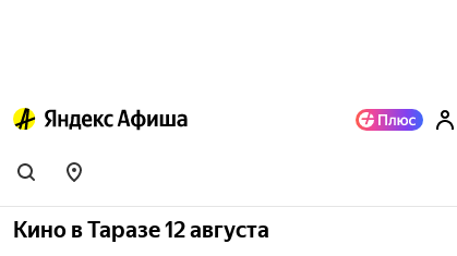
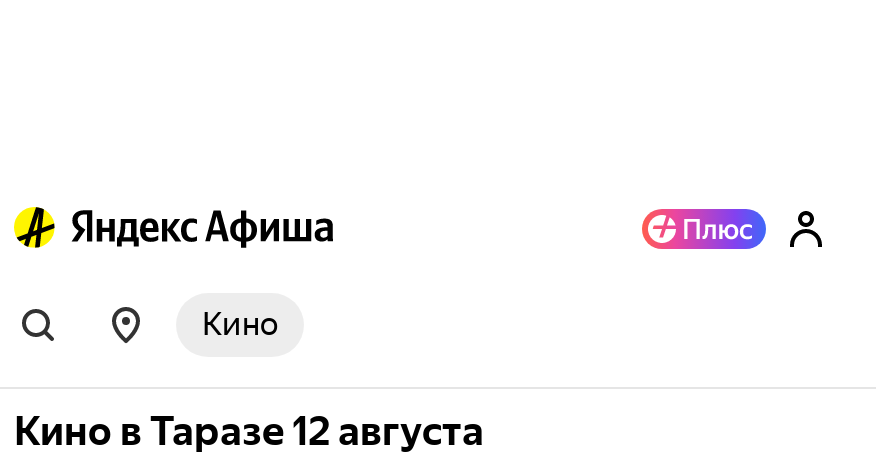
none -> [202,305,278,343] Кино

